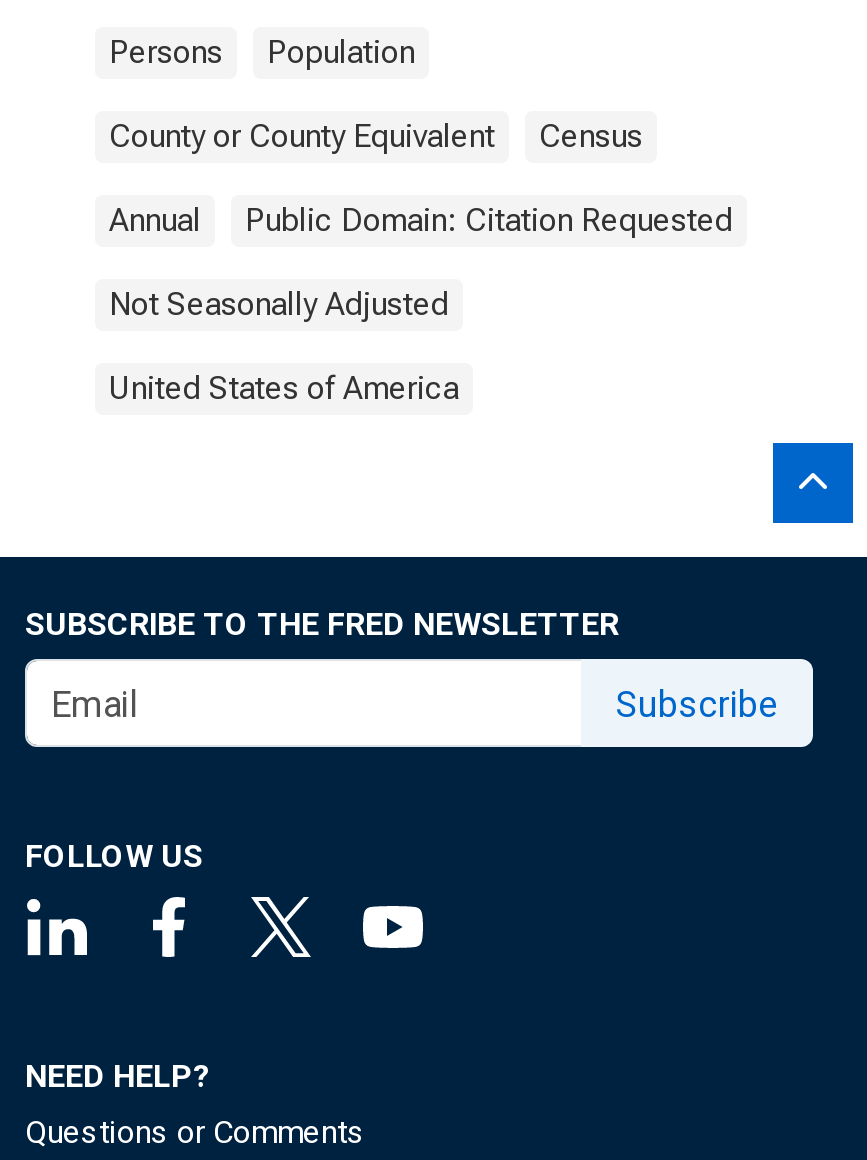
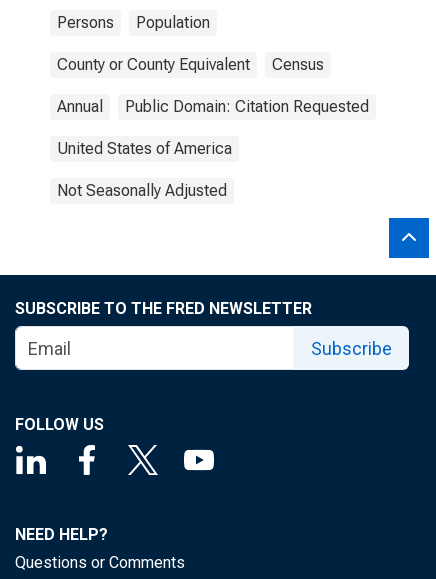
moved [109,285,449,323] -> [57,181,227,200]: Not Seasonally Adjusted
moved [109,369,459,407] -> [57,139,232,158]: United States of America

